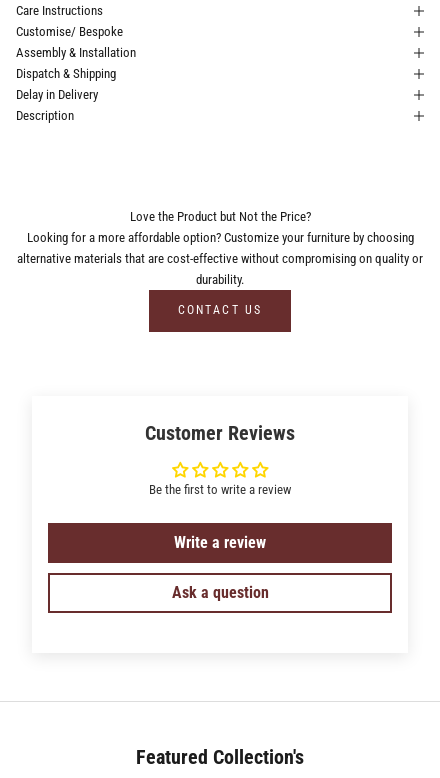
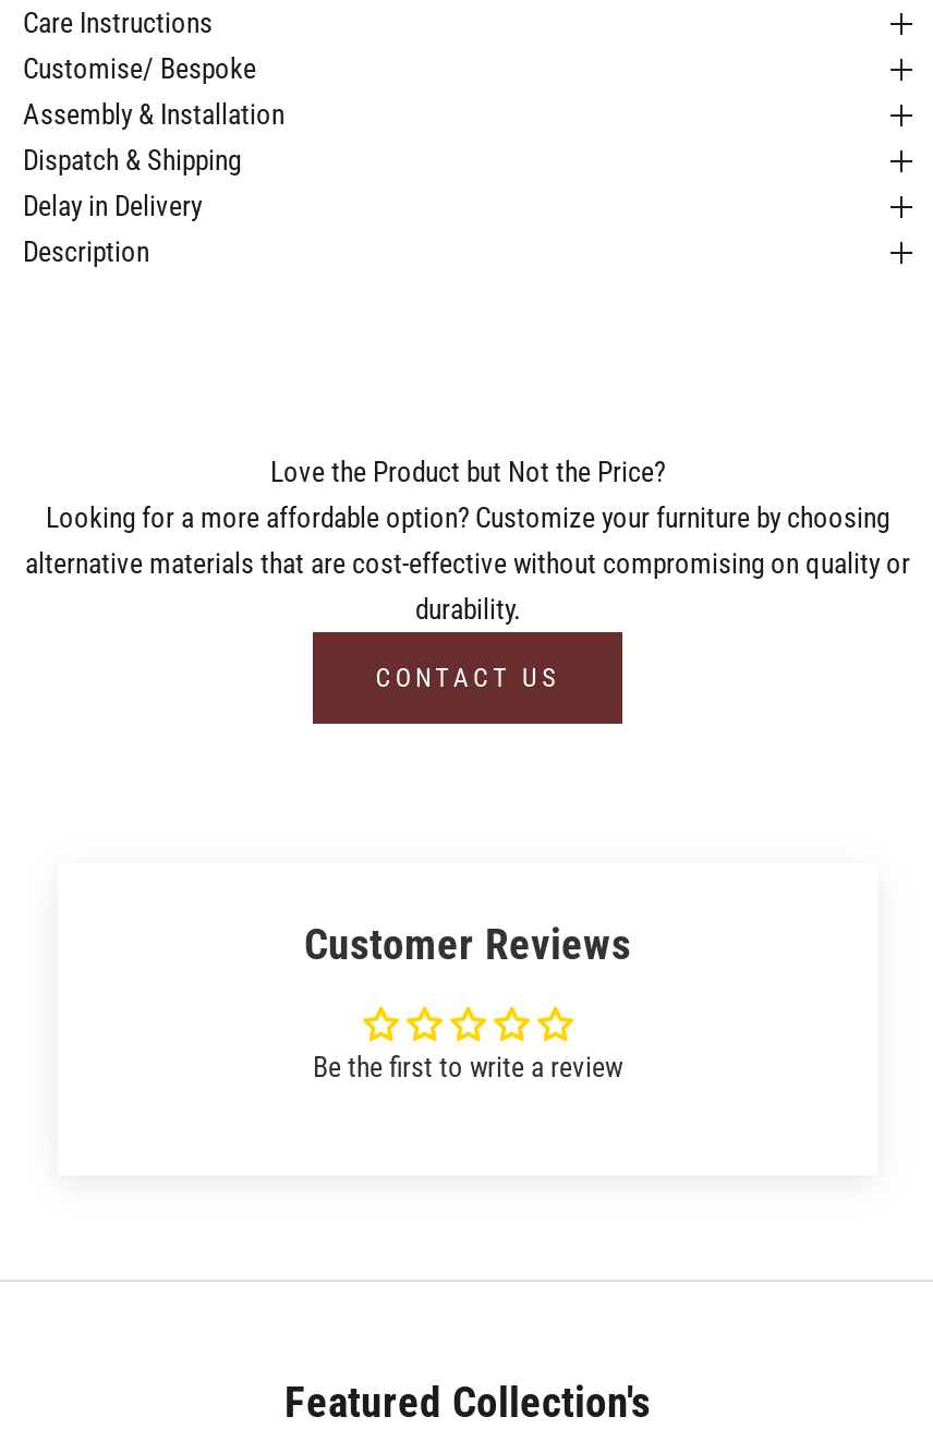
[171,533,268,602] Write a review | Ask a question -> none

